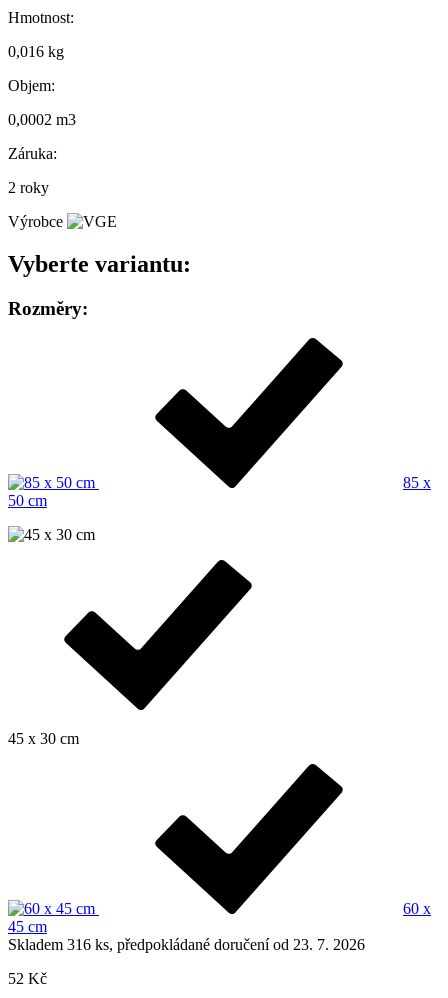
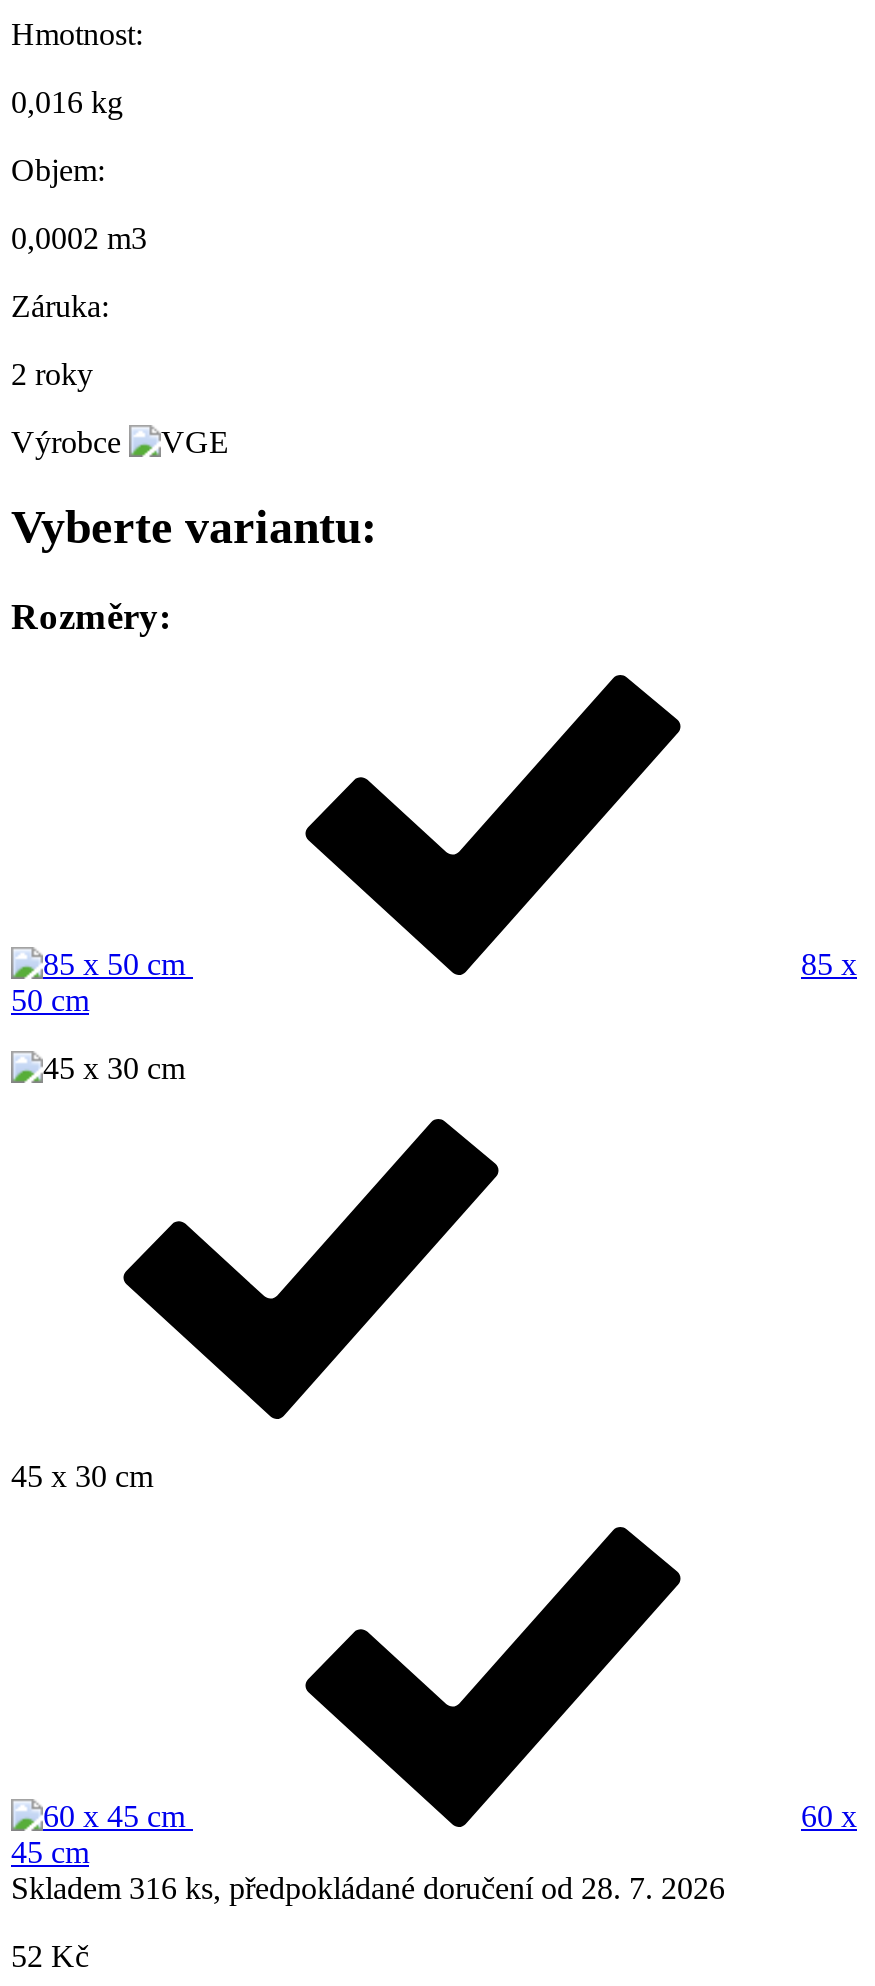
[8,936,365,953] Skladem 316 ks, předpokládané doručení od 23. 7. 2026 -> [11,1872,725,1906] Skladem 316 ks, předpokládané doručení od 28. 7. 2026

